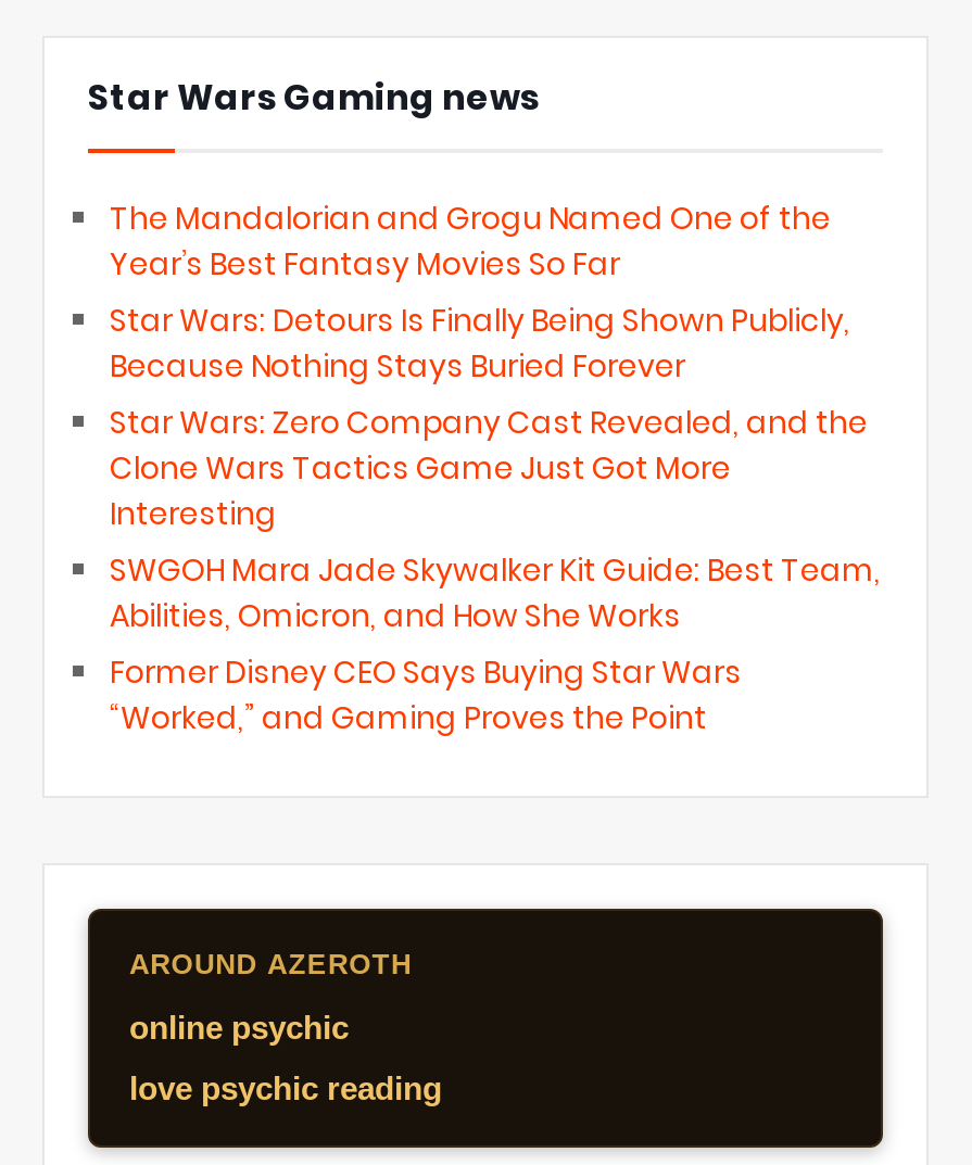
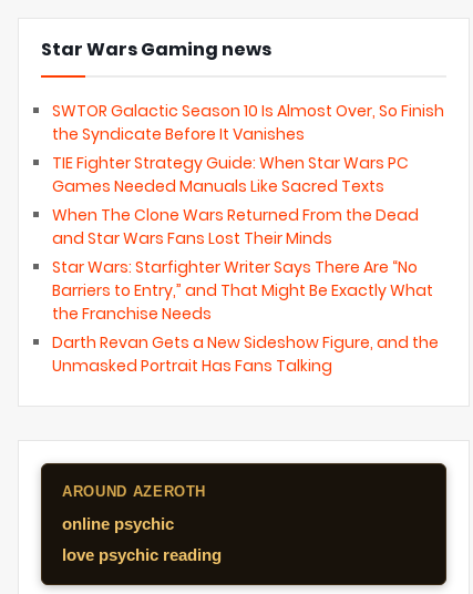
[110,197,881,739] The Mandalorian and Grogu Named One of the | Year’s Best Fantasy Movies So Far | Star Wars: Detours Is Finally Being Shown Publicly, | Because Nothing Stays Buried Forever | Star Wars: Zero Company Cast Revealed, and the | Clone Wars Tactics Game Just Got More | Interesting | SWGOH Mara Jade Skywalker Kit Guide: Best Team, | Abilities, Omicron, and How She Works | Former Disney CEO Says Buying Star Wars | “Worked,” and Gaming Proves the Point -> [52,100,444,377] SWTOR Galactic Season 10 Is Almost Over, So Finish | the Syndicate Before It Vanishes | TIE Fighter Strategy Guide: When Star Wars PC | Games Needed Manuals Like Sacred Texts | When The Clone Wars Returned From the Dead | and Star Wars Fans Lost Their Minds | Star Wars: Starfighter Writer Says There Are “No | Barriers to Entry,” and That Might Be Exactly What | the Franchise Needs | Darth Revan Gets a New Sideshow Figure, and the | Unmasked Portrait Has Fans Talking

